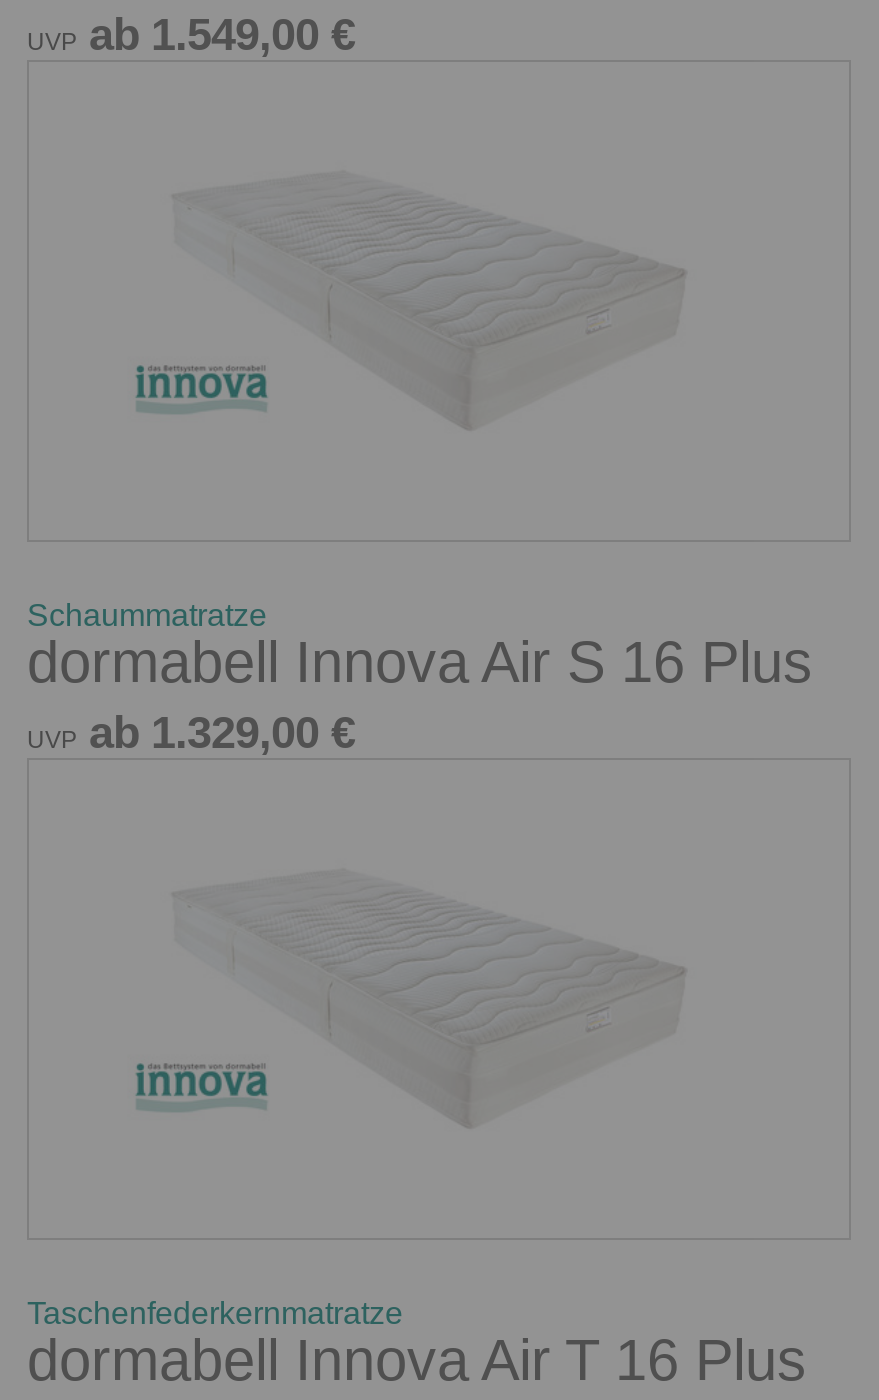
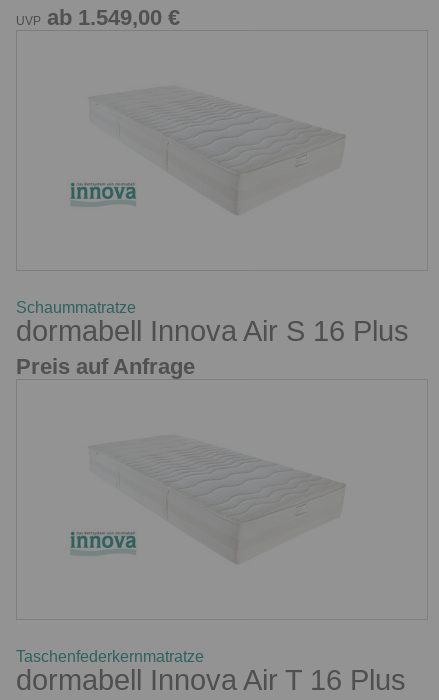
[27,707,355,757] UVP ab 1.329,00 € -> [16,354,195,379] Preis auf Anfrage

